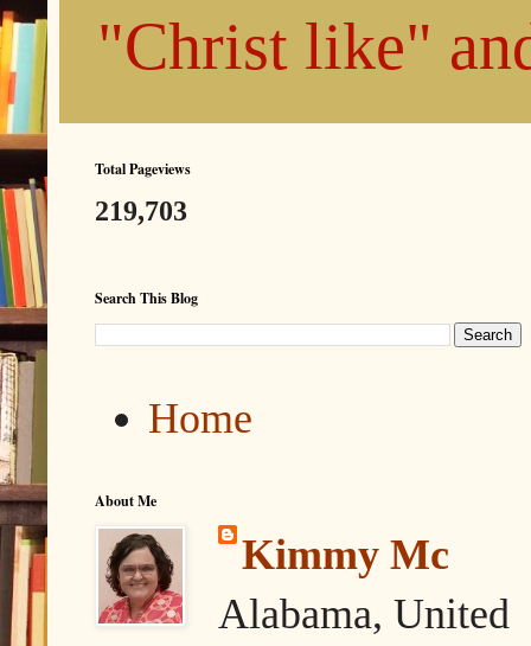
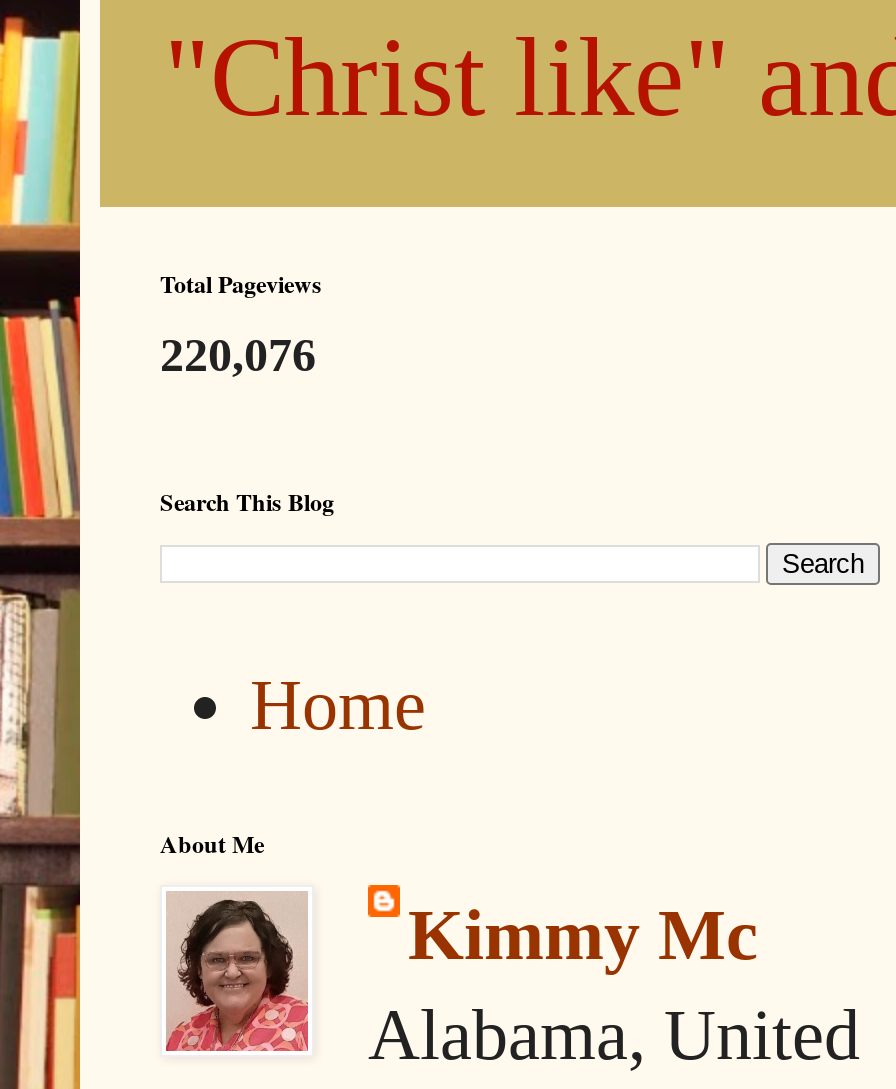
[95,196,187,227] 219,703 -> [160,329,316,381] 220,076

